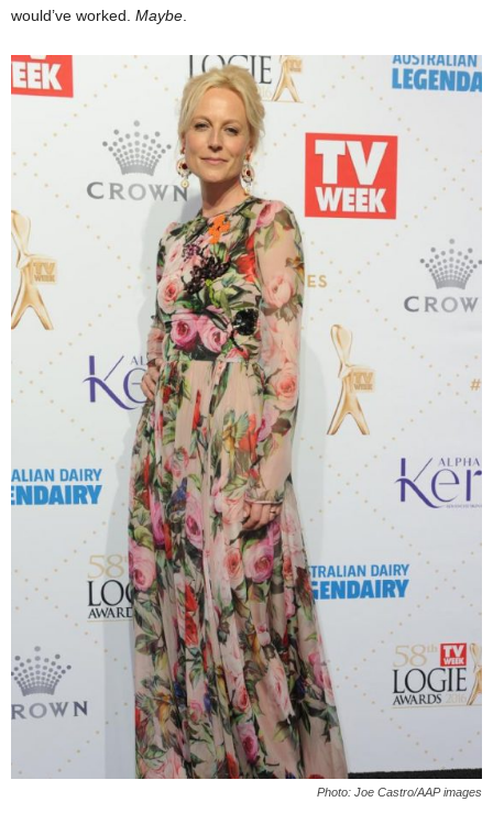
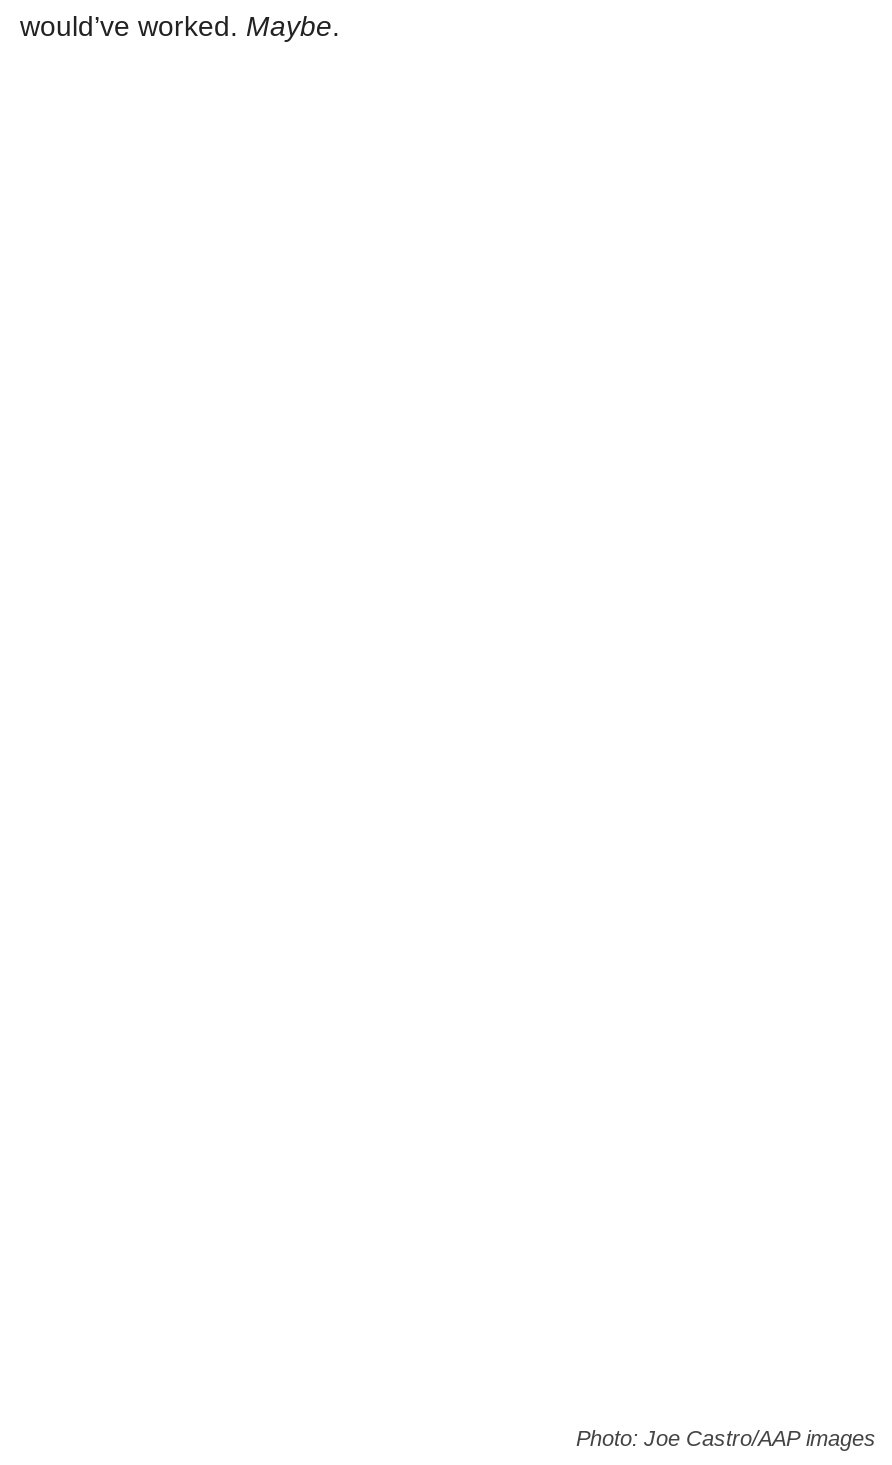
[10,54,483,780] [image] -> none

